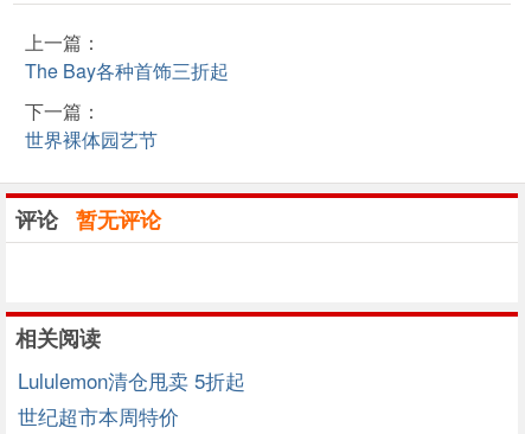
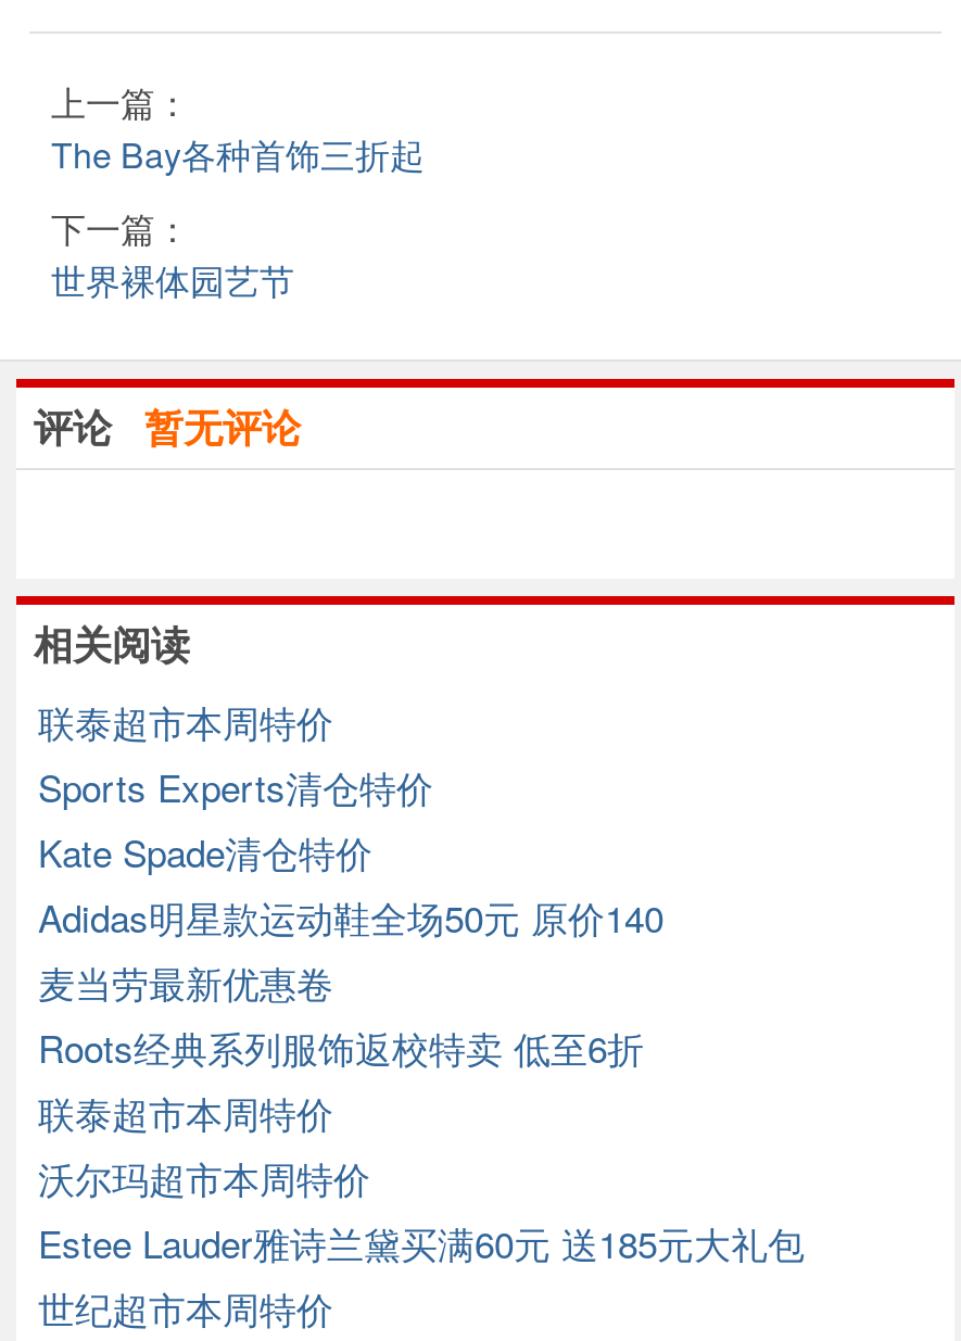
[18,365,245,395] Lululemon清仓甩卖 5折起 -> [38,694,805,1270] 联泰超市本周特价 | Sports Experts清仓特价 | Kate Spade清仓特价 | Adidas明星款运动鞋全场50元 原价140 | 麦当劳最新优惠卷 | Roots经典系列服饰返校特卖 低至6折 | 联泰超市本周特价 | 沃尔玛超市本周特价 | Estee Lauder雅诗兰黛买满60元 送185元大礼包

